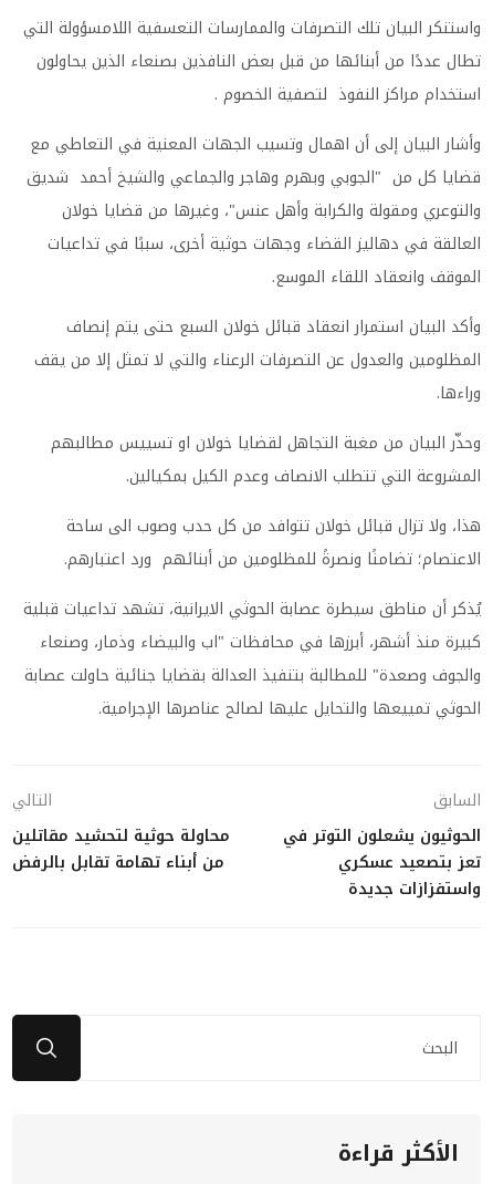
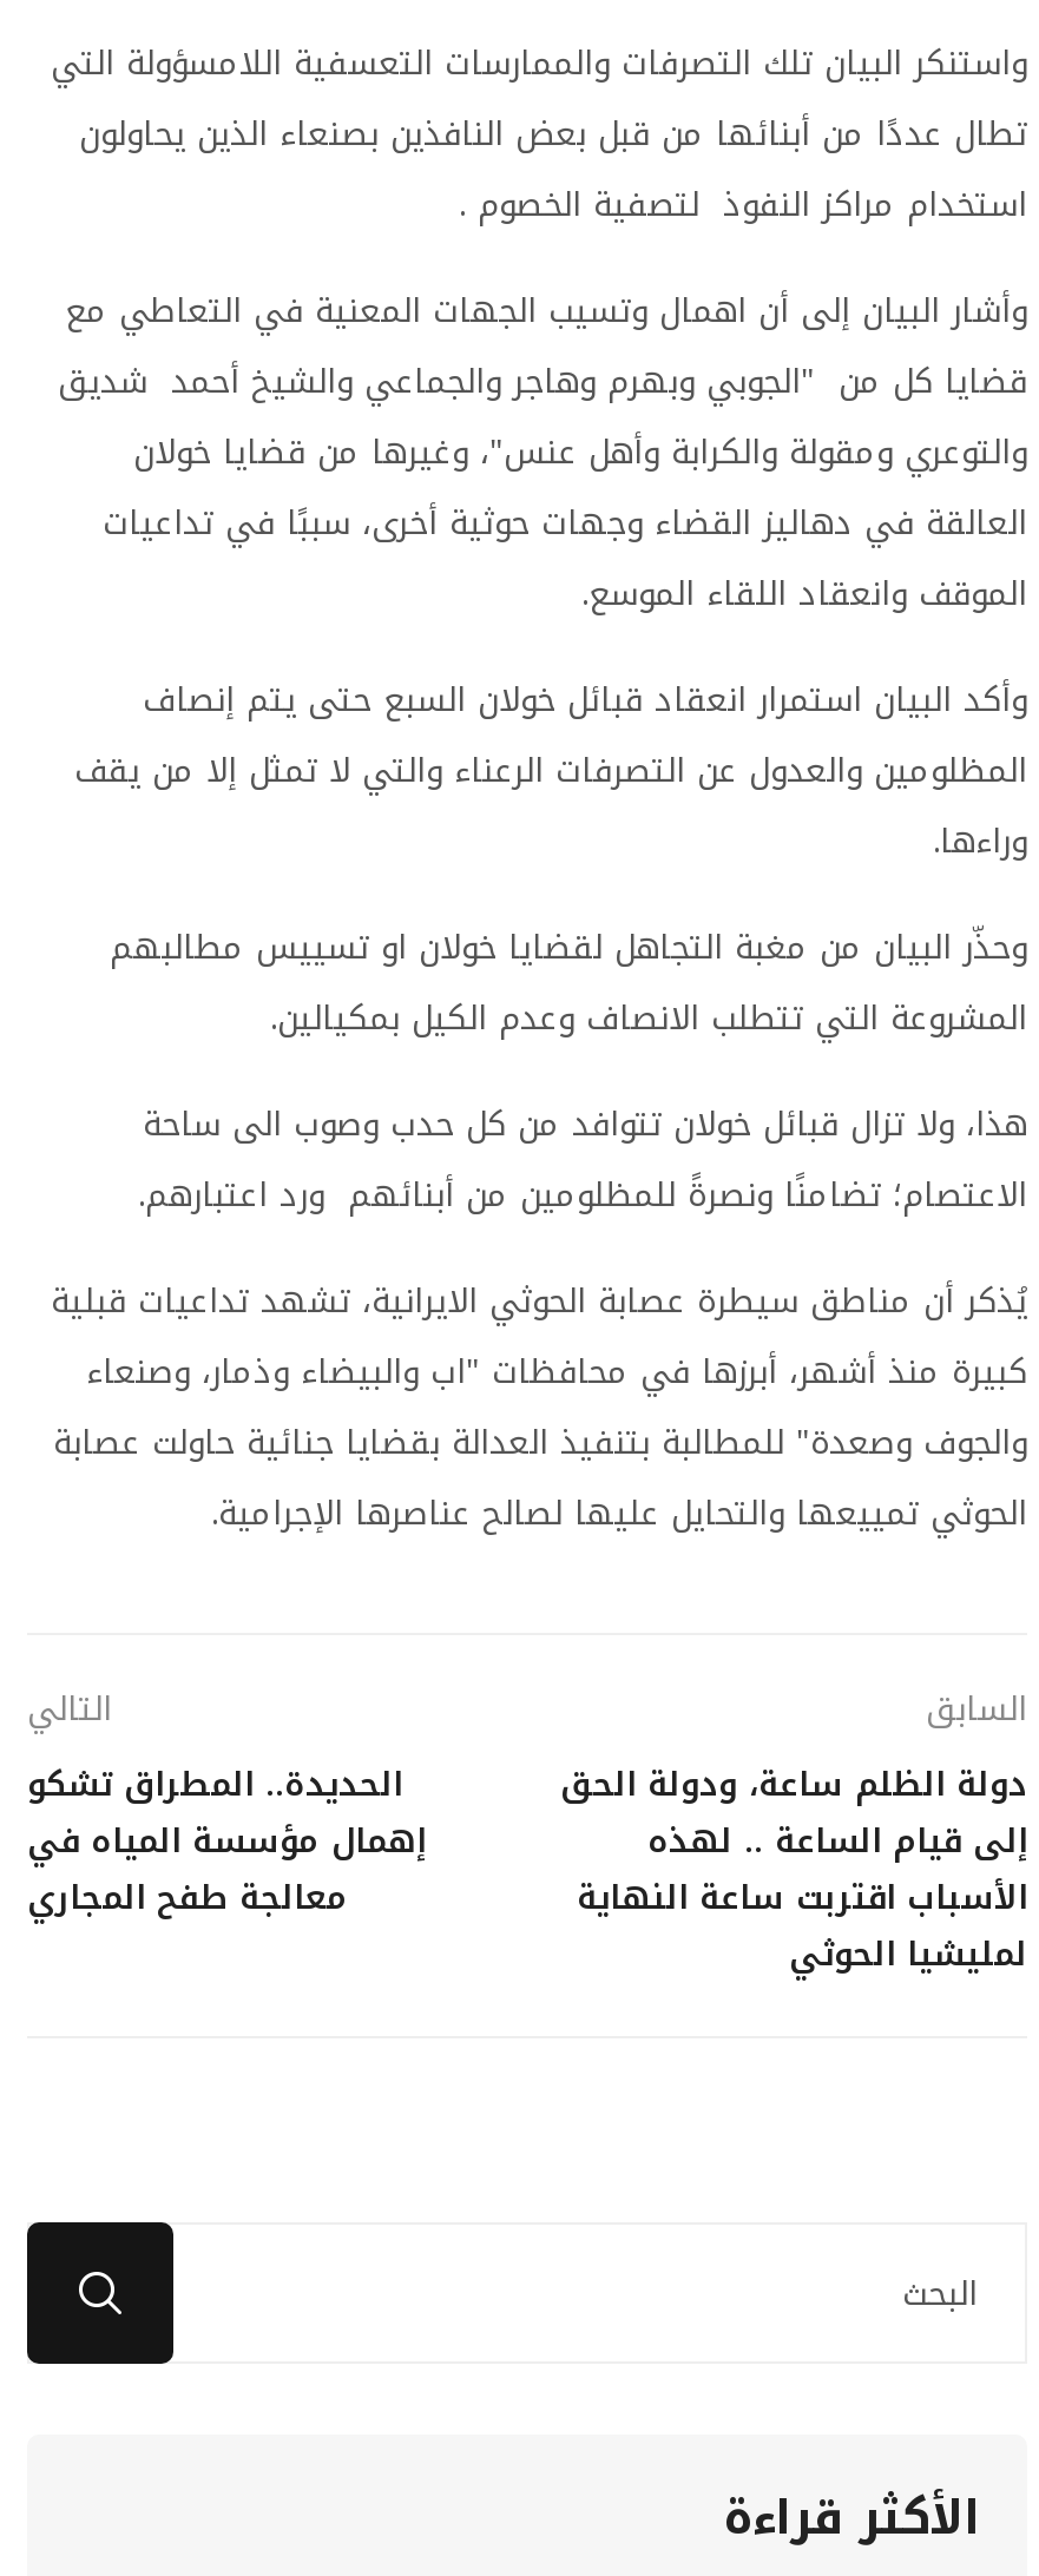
[12,821,230,878] محاولة حوثية لتحشيد مقاتلين | من أبناء تهامة تقابل بالرفض -> [27,1754,426,1930] الحديدة.. المطراق تشكو | إهمال مؤسسة المياه في | معالجة طفح المجاري
[283,821,481,904] الحوثيون يشعلون التوتر في | تعز بتصعيد عسكري | واستفزازات جديدة -> [560,1754,1027,1987] دولة الظلم ساعة، ودولة الحق | إلى قيام الساعة .. لهذه | الأسباب اقتربت ساعة النهاية | لمليشيا الحوثي

